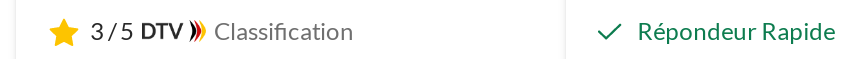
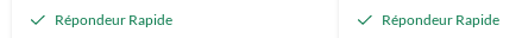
[90,16,354,46] 3 / 5 | Classification -> [55,10,172,28] Répondeur Rapide

